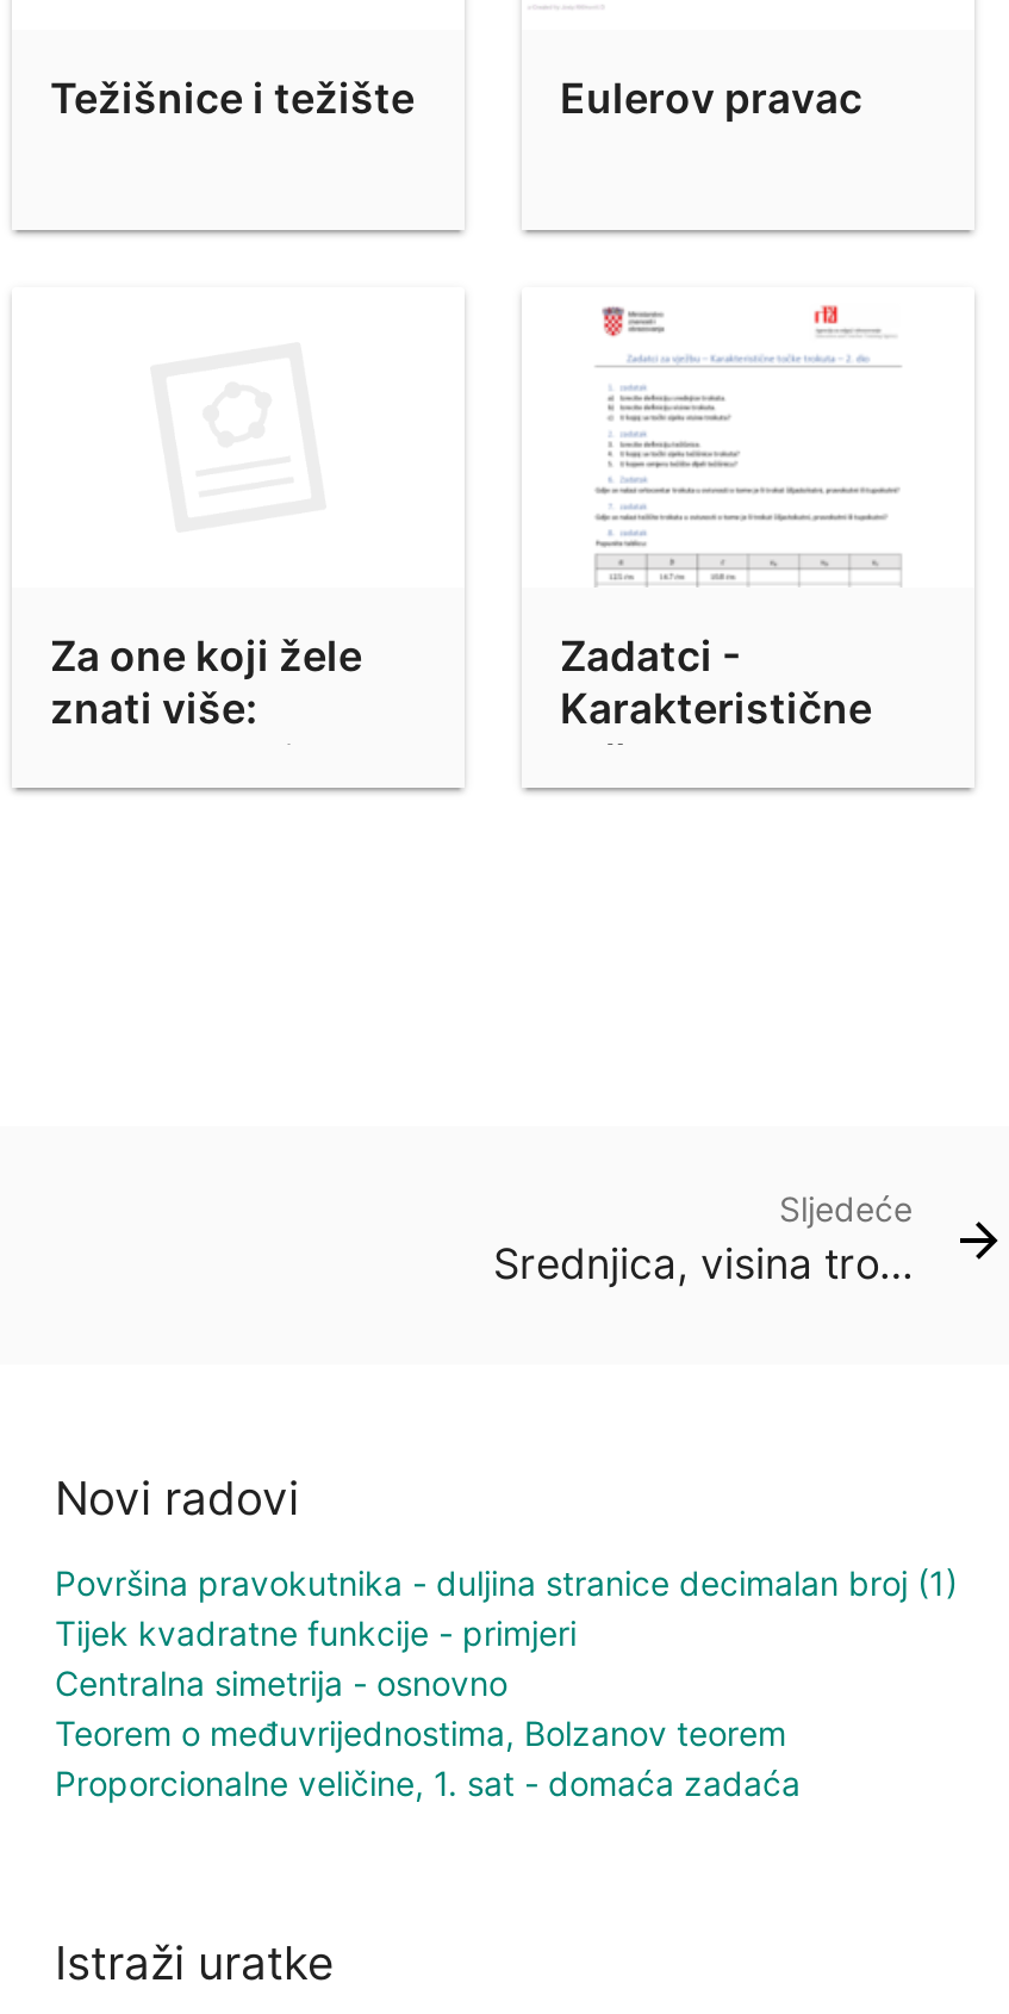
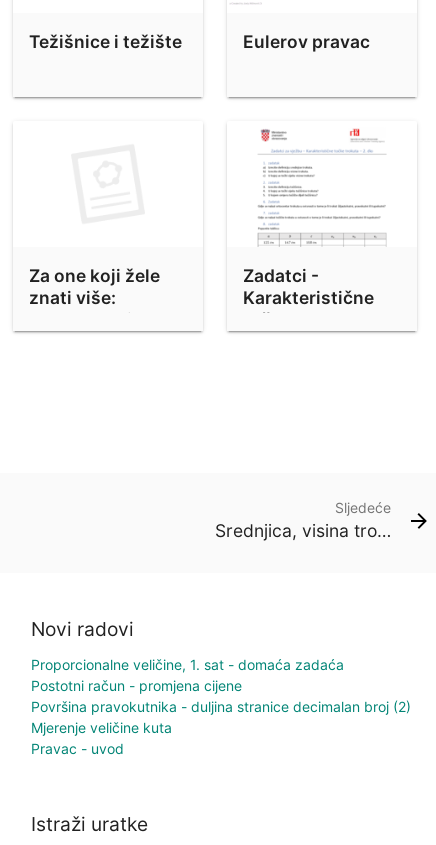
[55,1562,958,1753] Površina pravokutnika - duljina stranice decimalan broj (1) | Tijek kvadratne funkcije - primjeri | Centralna simetrija - osnovno | Teorem o međuvrijednostima, Bolzanov teorem -> none
moved [55,1762,801,1803] -> [31,656,344,673]: Proporcionalne veličine, 1. sat - domaća zadaća
none -> [31,677,411,757] Postotni račun - promjena cijene | Površina pravokutnika - duljina stranice decimalan broj (2) | Mjerenje veličine kuta | Pravac - uvod

